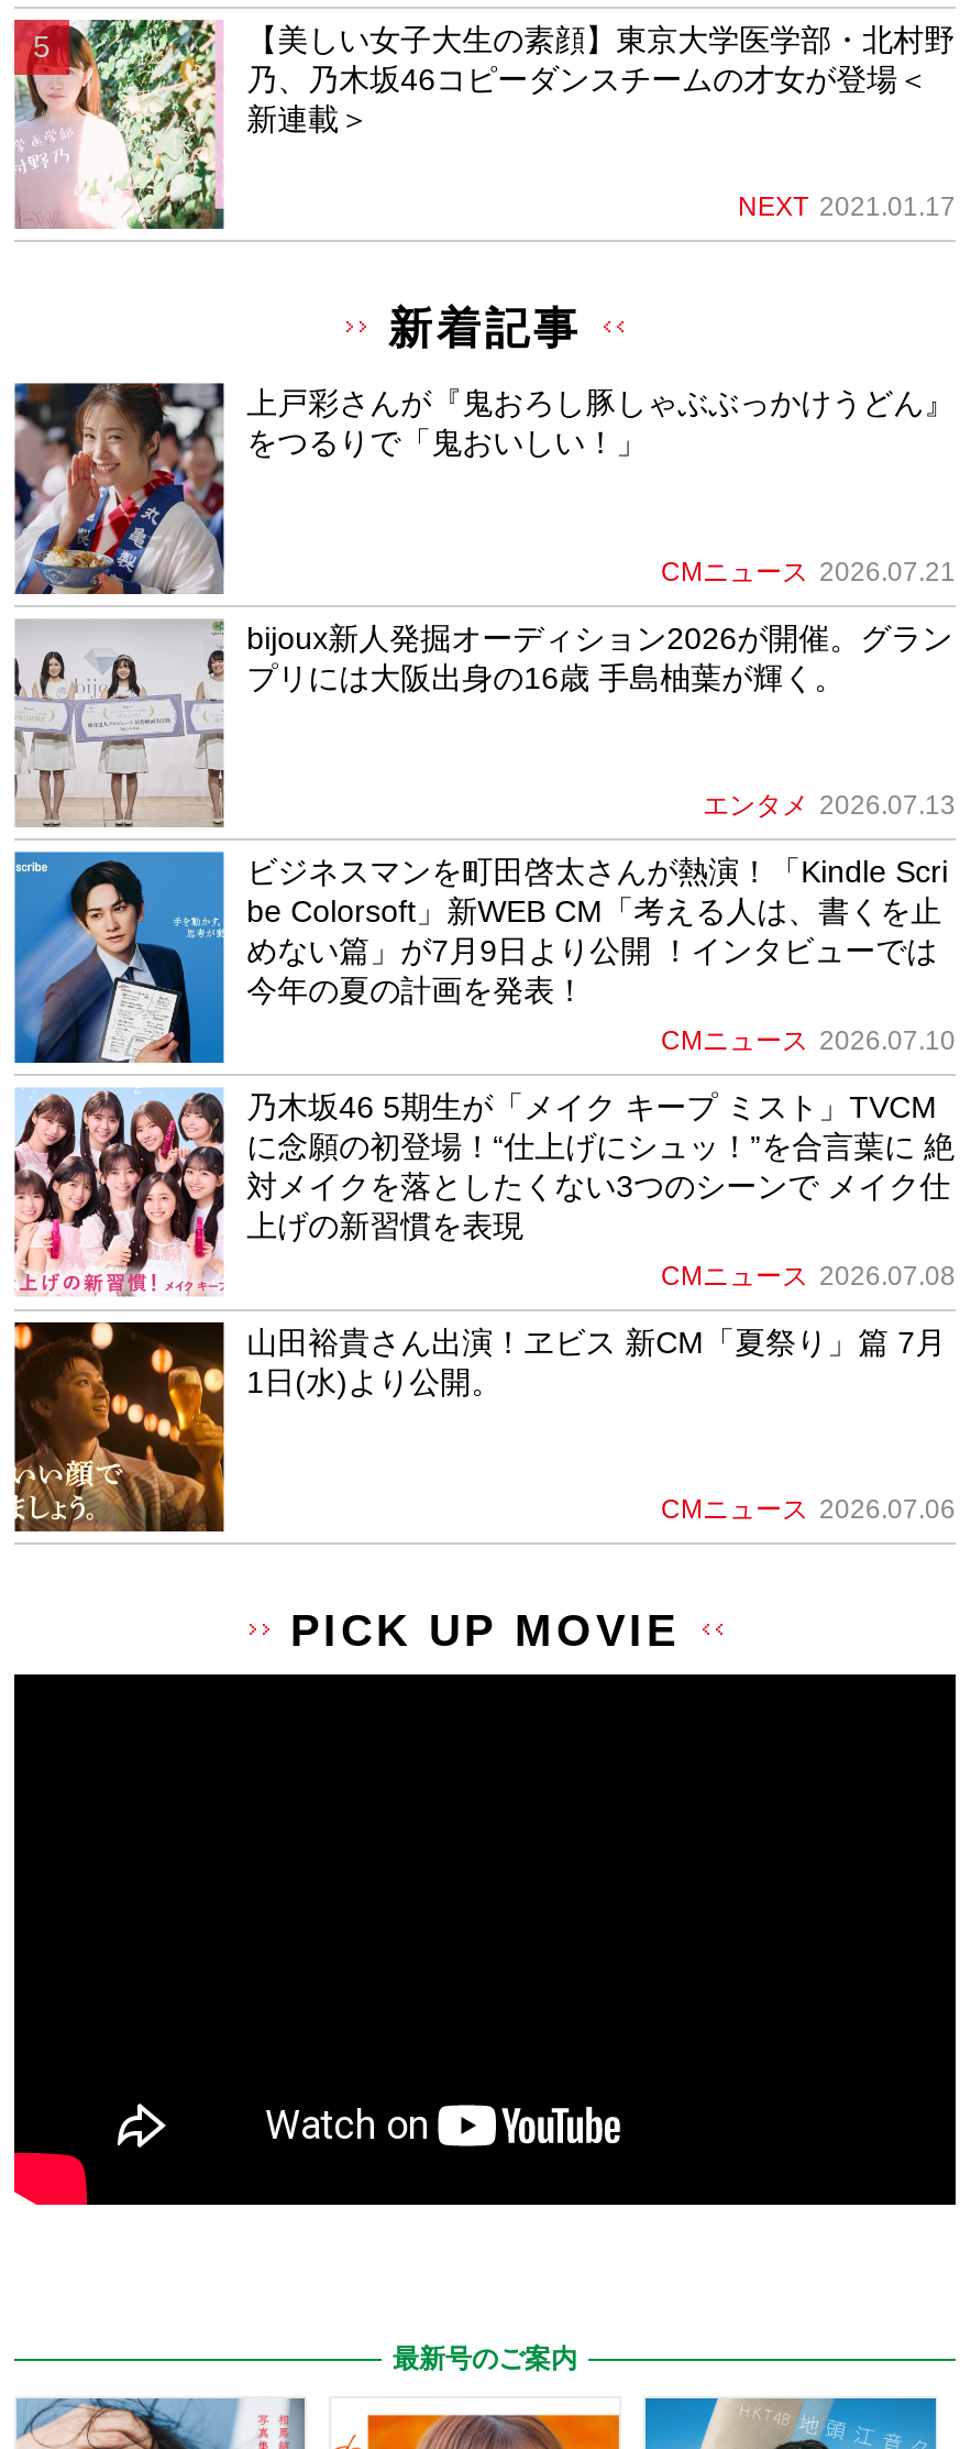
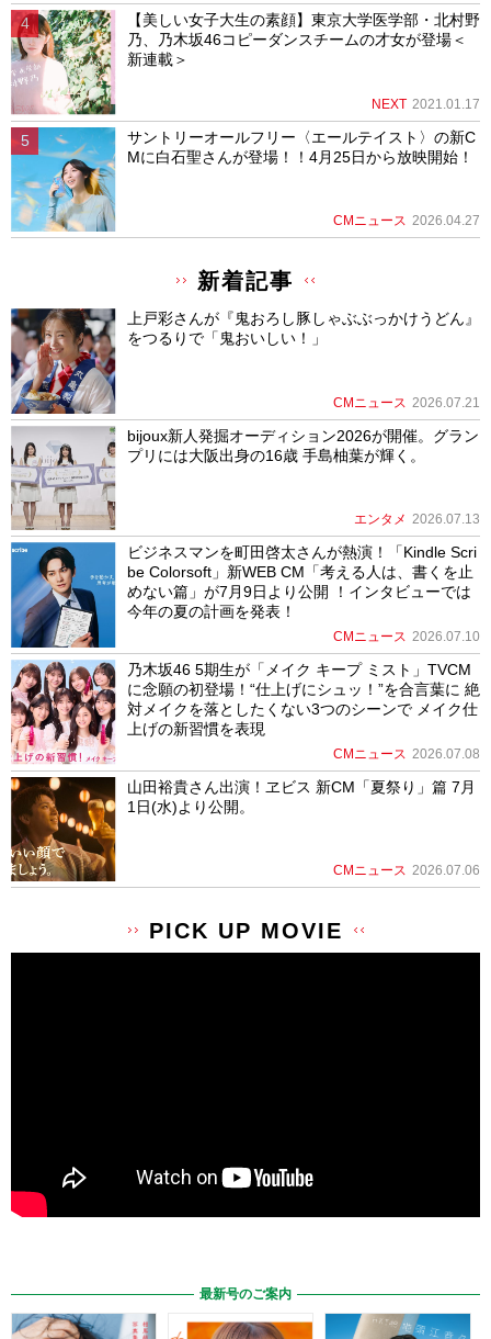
none -> [11,126,475,232] [image] | サントリーオールフリー〈エールテイスト〉の新C | Mに白石聖さんが登場！！4月25日から放映開始！
none -> [333,213,480,229] CMニュース 2026.04.27

